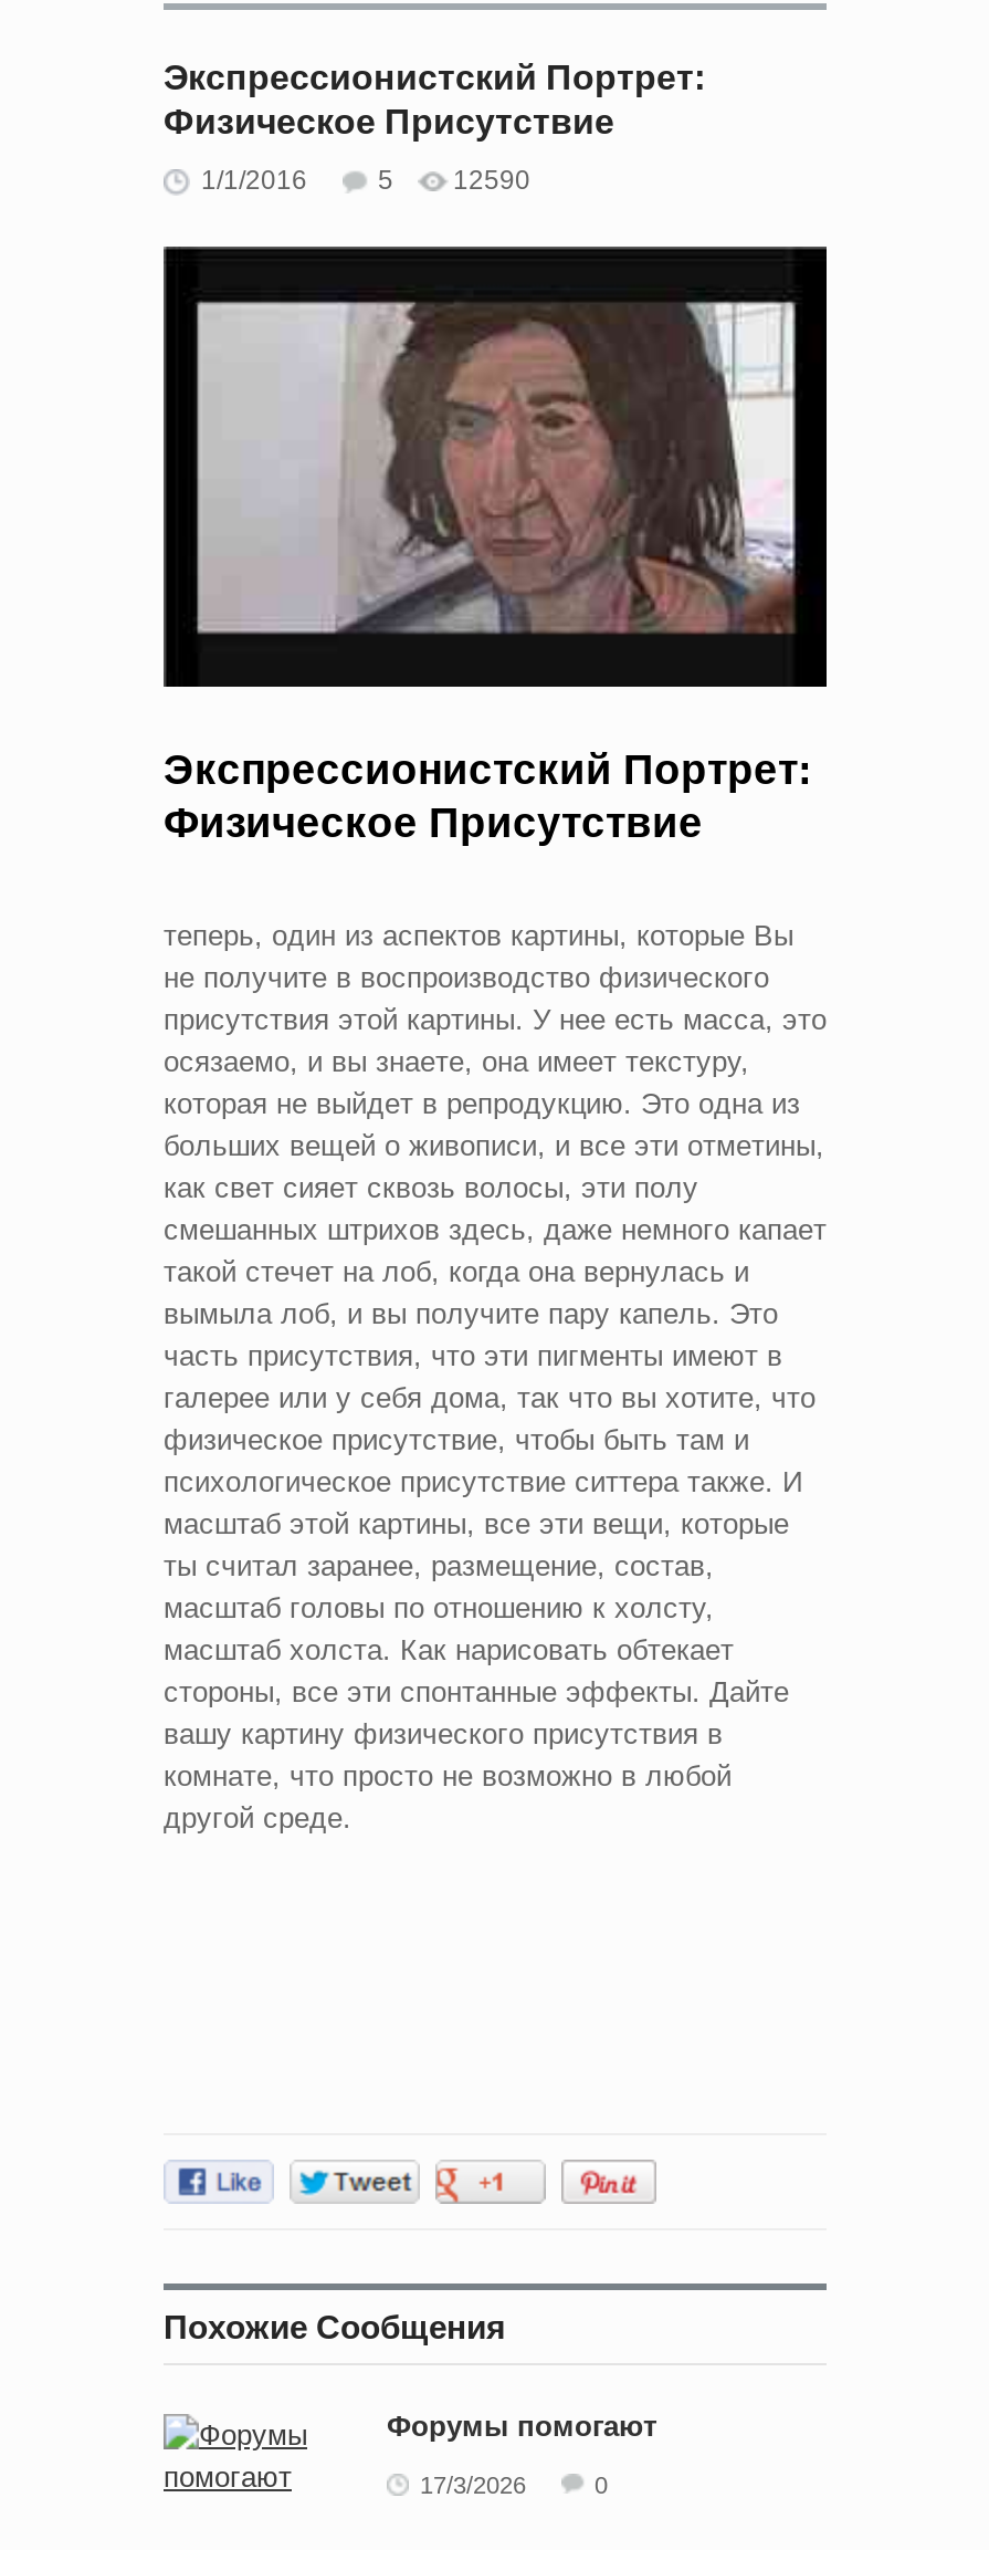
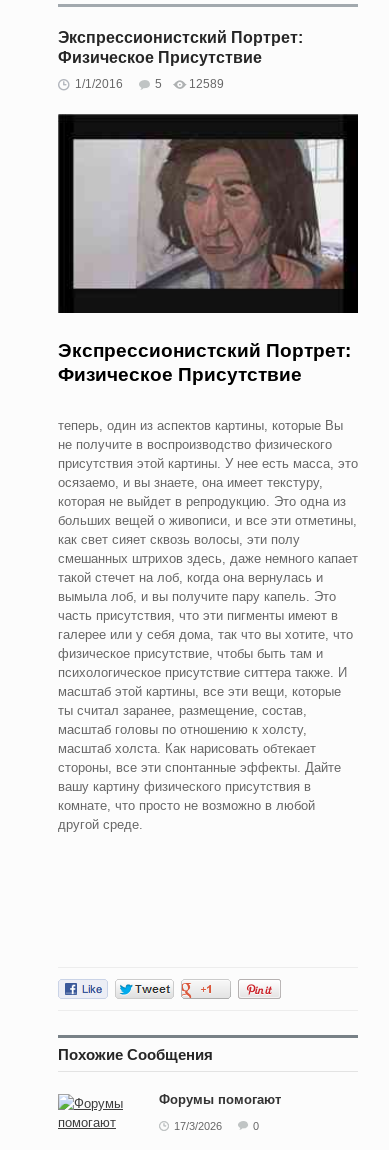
[378,165,530,196] 5 12590 -> [155,77,224,91] 5 12589

